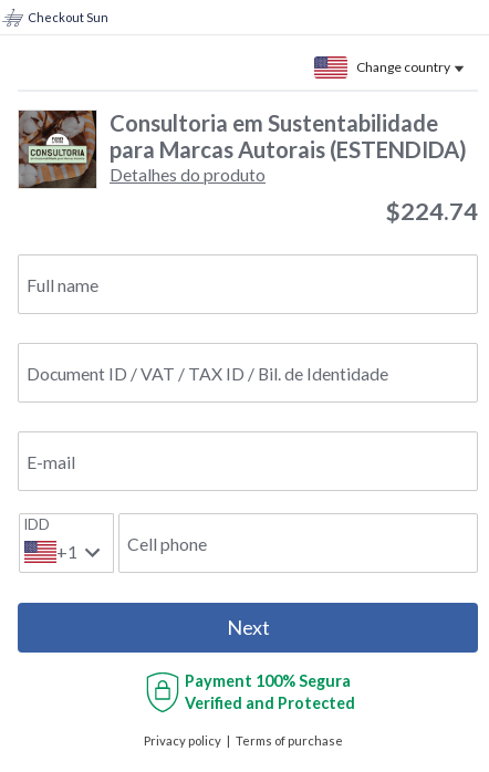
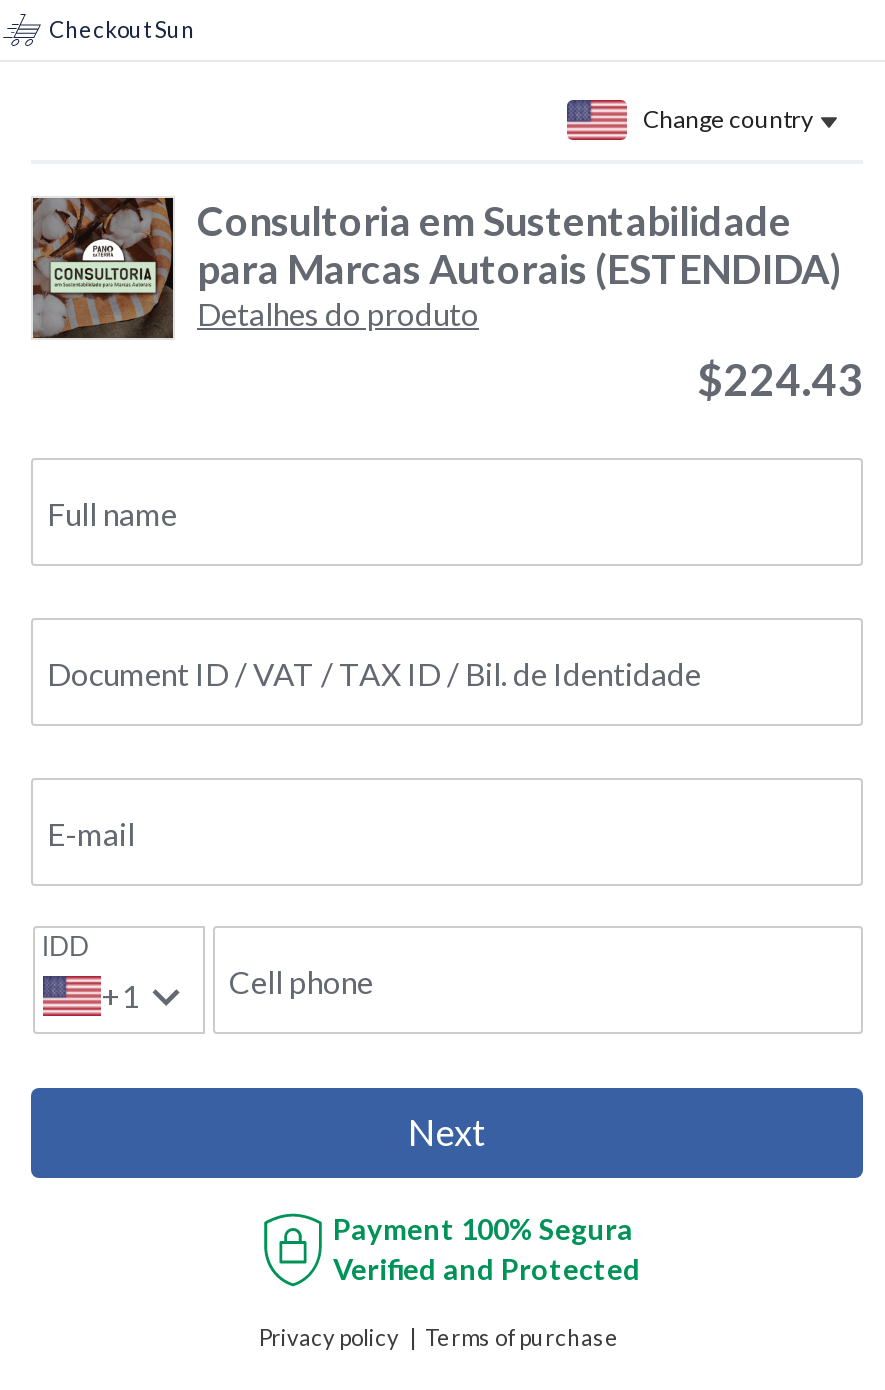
[386,197,478,226] $224.74 -> [697,354,863,406] $224.43

